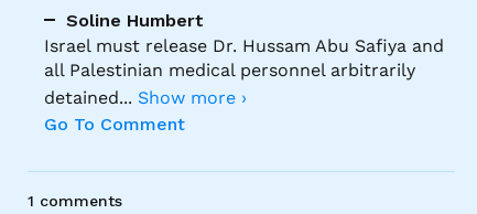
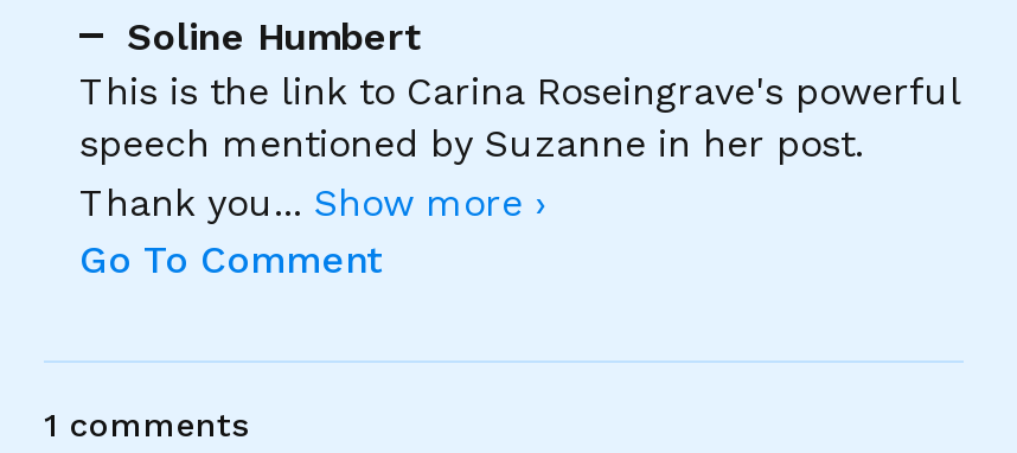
[44,35,444,108] Israel must release Dr. Hussam Abu Safiya and | all Palestinian medical personnel arbitrarily | detained... Show more › -> [79,68,959,224] This is the link to Carina Roseingrave's powerful | speech mentioned by Suzanne in her post. | Thank you... Show more ›

